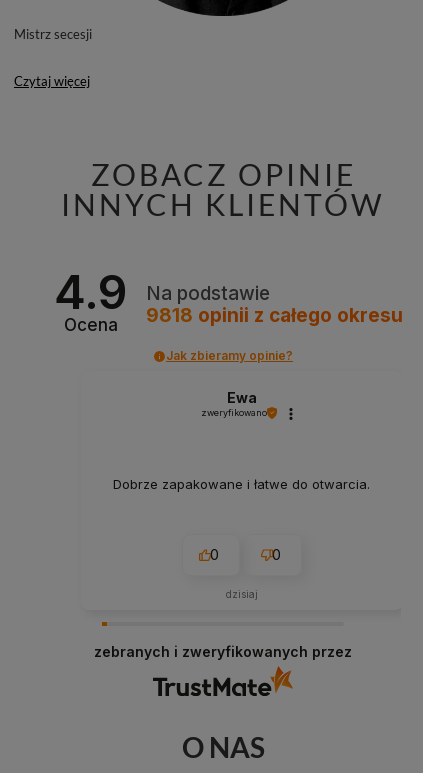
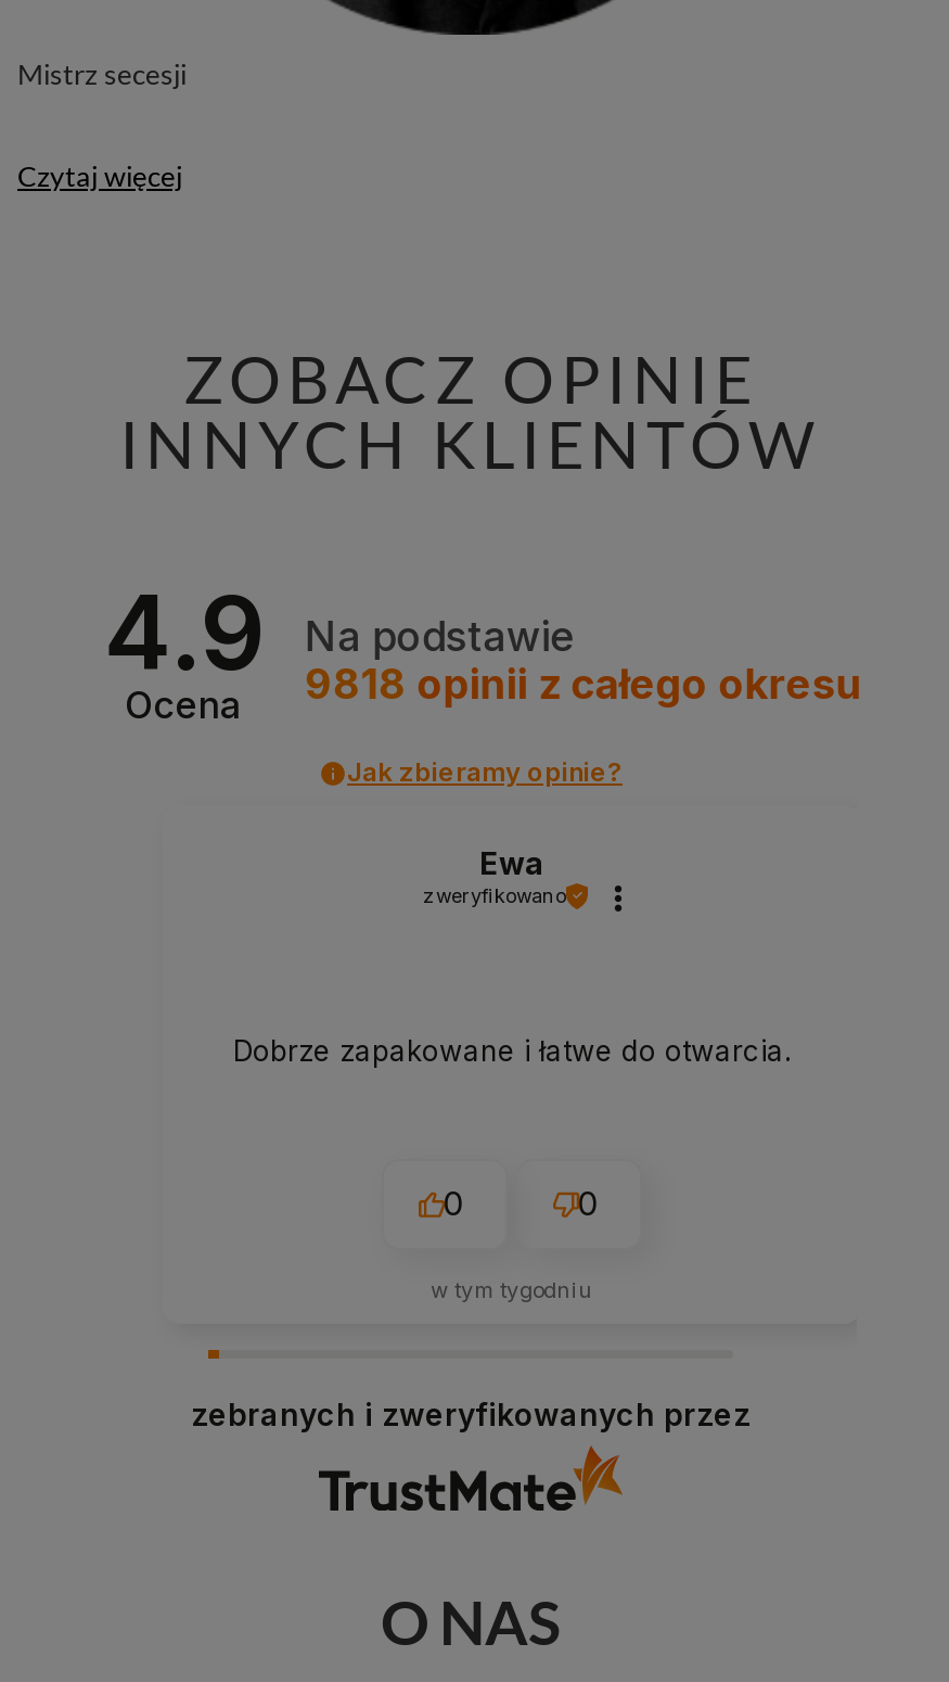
[226,588,258,600] dzisiaj -> [431,1277,593,1303] w tym tygodniu

